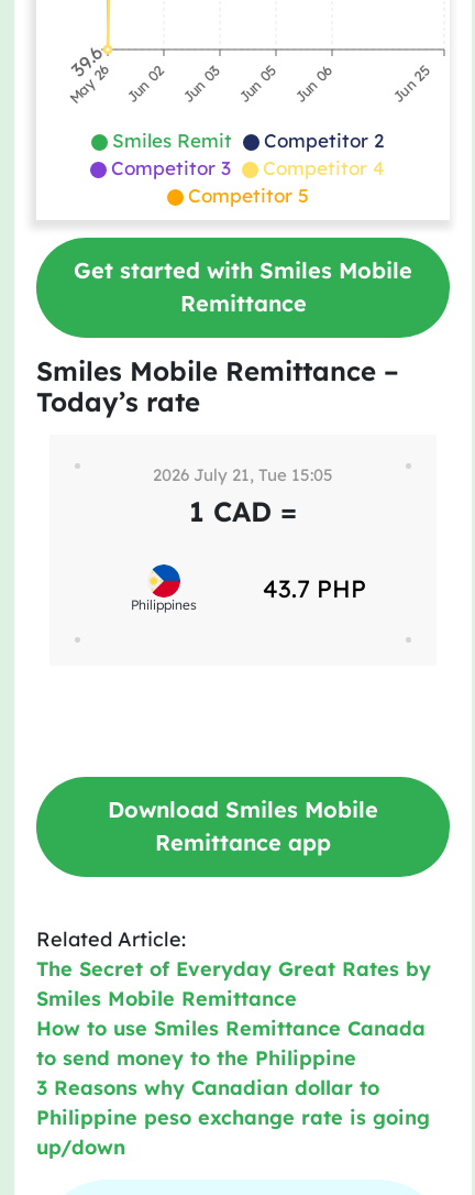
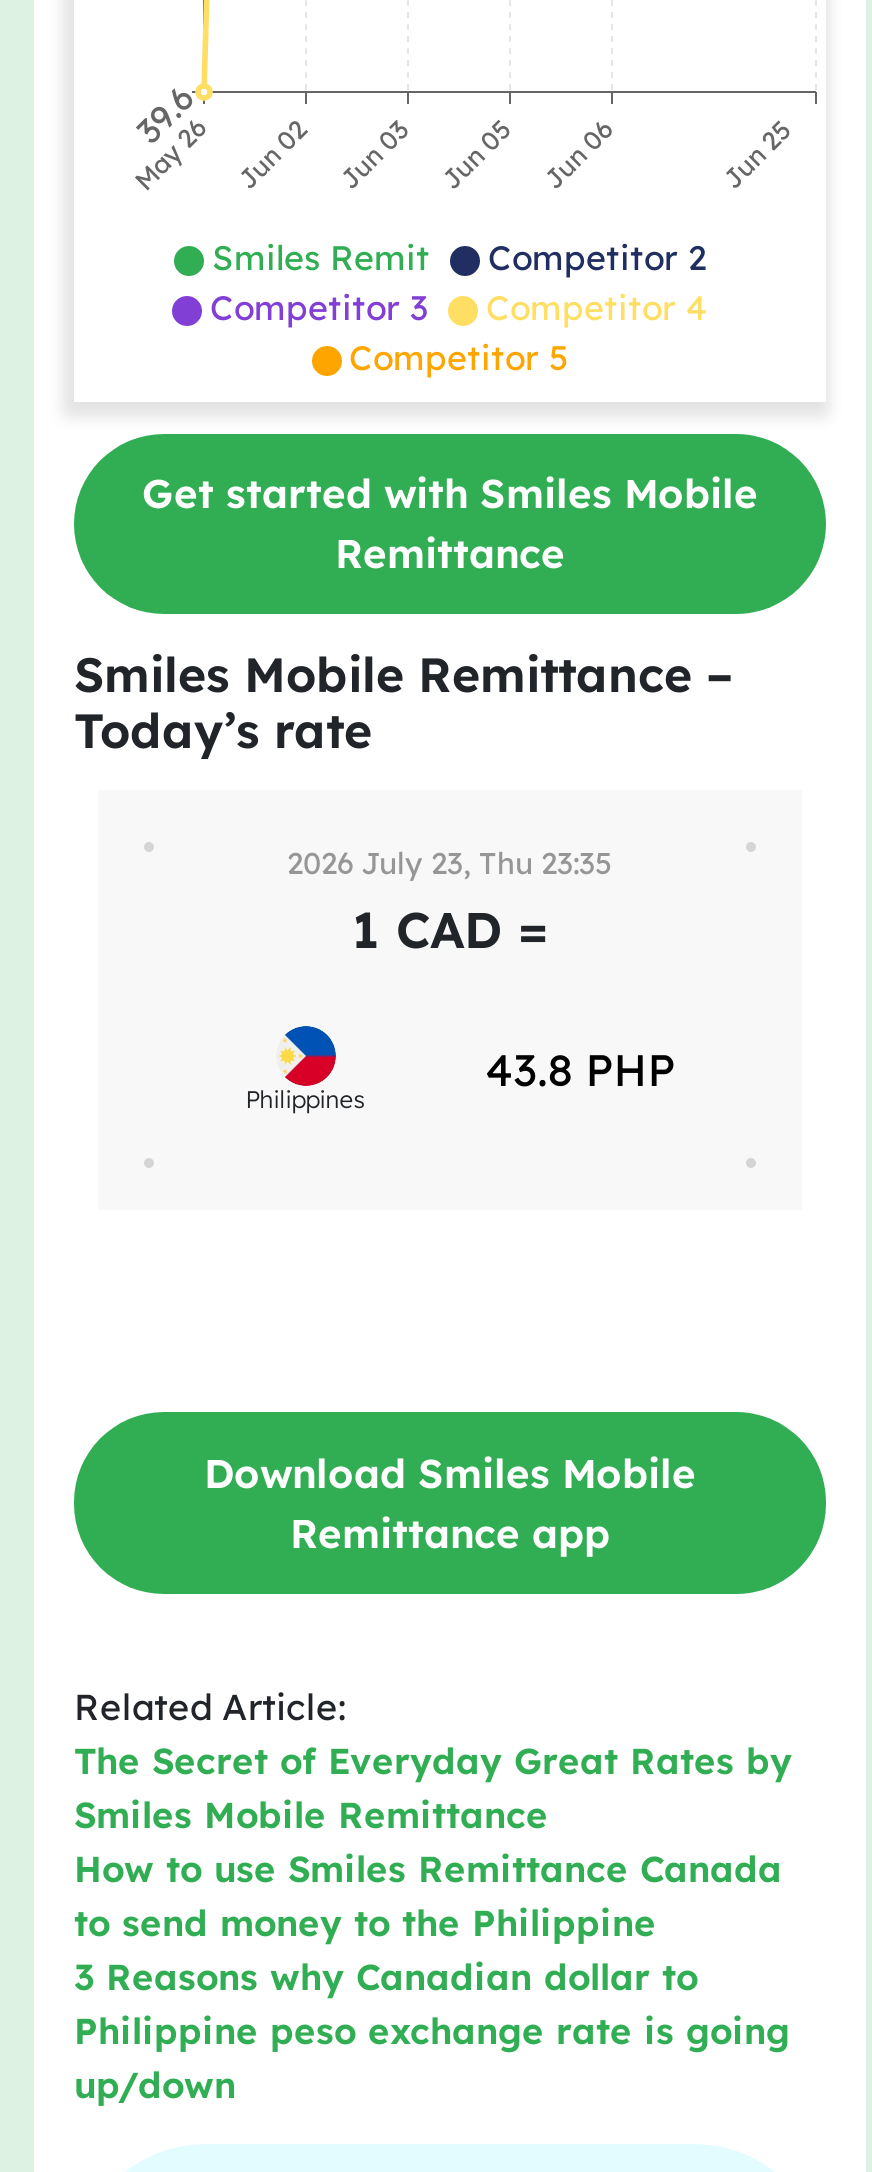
[153,464,333,485] 2026 July 21, Tue 15:05 -> [287,844,613,882] 2026 July 23, Thu 23:35
[263,573,366,604] 43.7 PHP -> [486,1042,676,1098] 43.8 PHP

